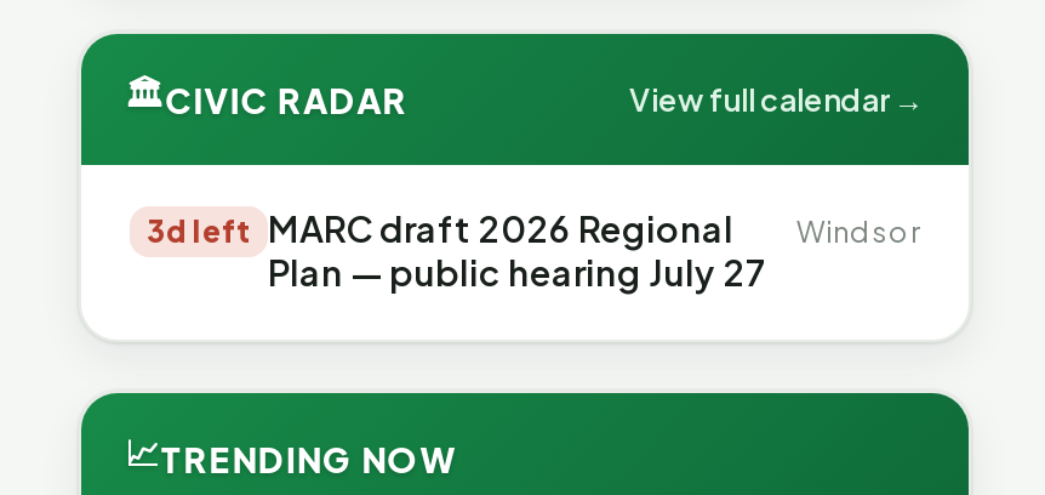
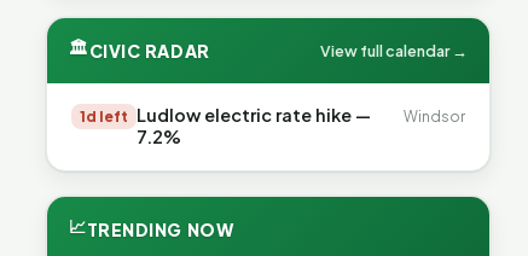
[147,206,767,294] 3d left MARC draft 2026 Regional | Plan — public hearing July 27 -> [80,104,371,147] 1d left Ludlow electric rate hike — | 7.2%

